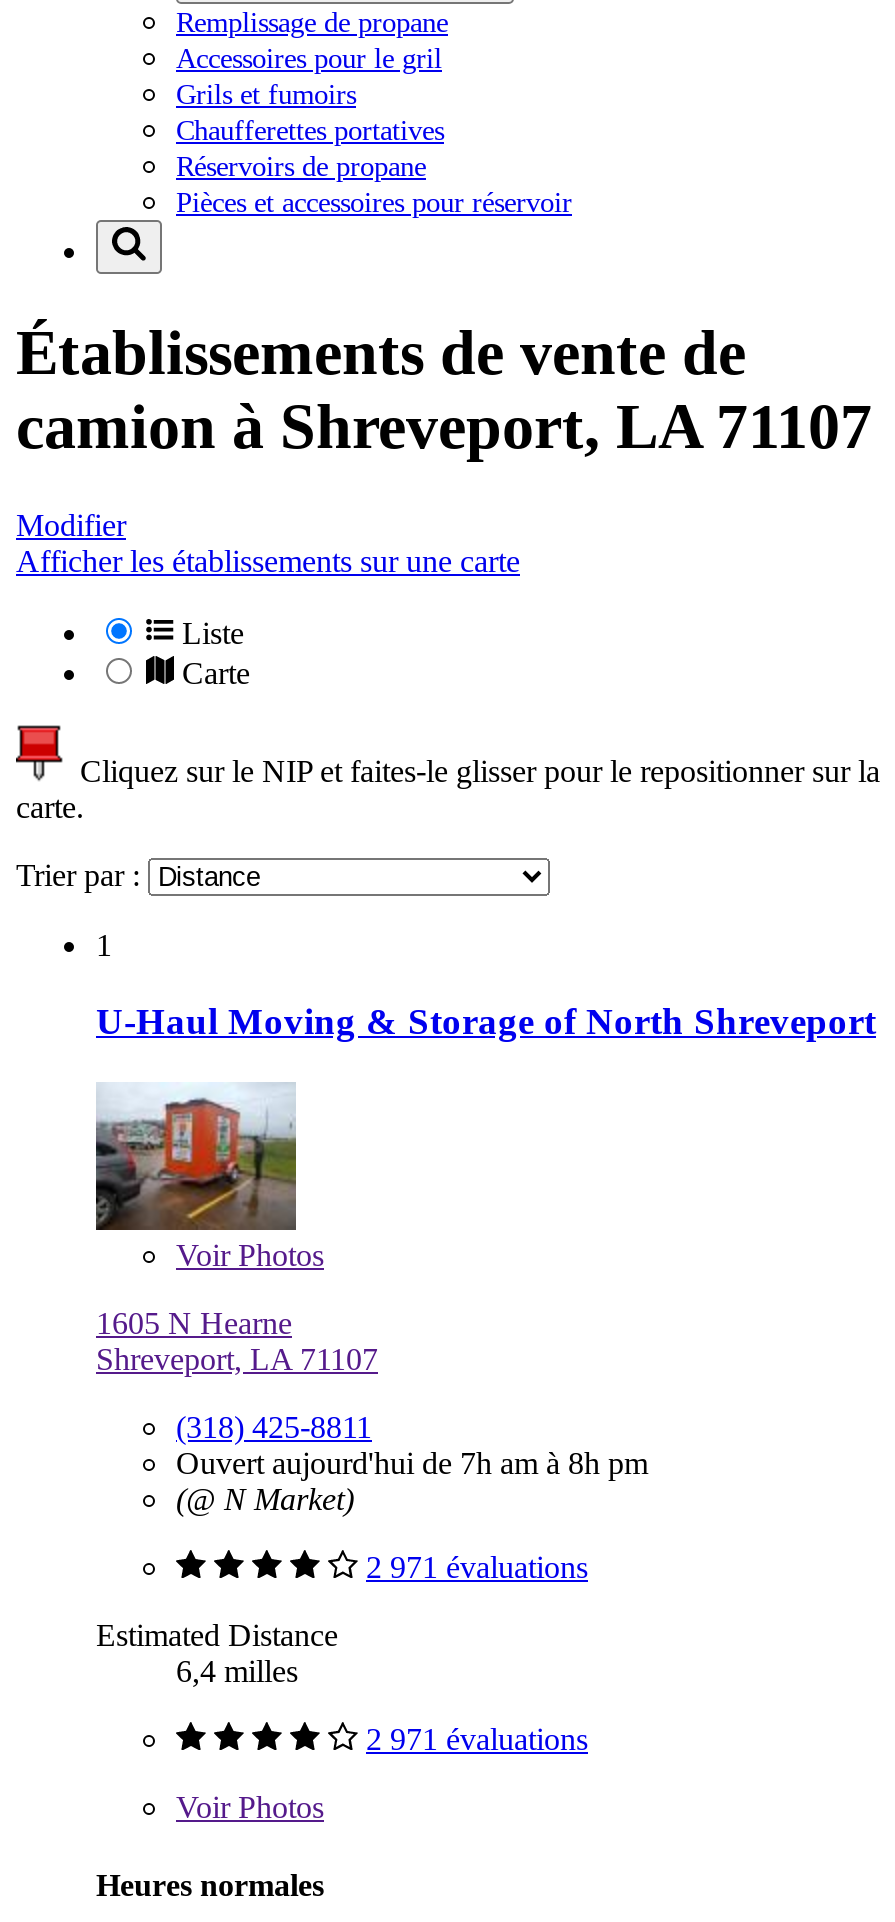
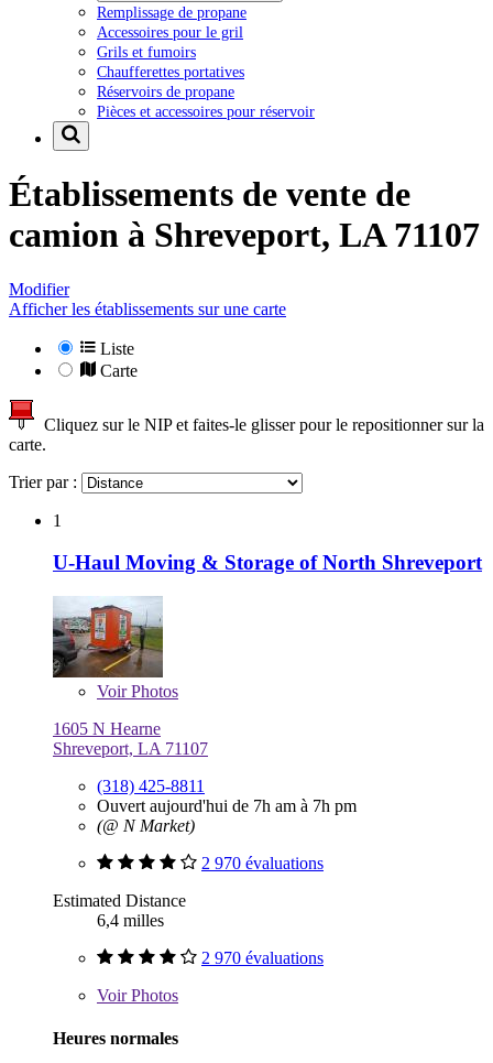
[176,1446,648,1480] Ouvert aujourd'hui de 7h am à 8h pm -> [97,796,357,815] Ouvert aujourd'hui de 7h am à 7h pm
[366,1550,588,1584] 2 971 évaluations -> [201,854,324,872] 2 970 évaluations
[366,1722,588,1756] 2 971 évaluations -> [201,948,324,967] 2 970 évaluations

